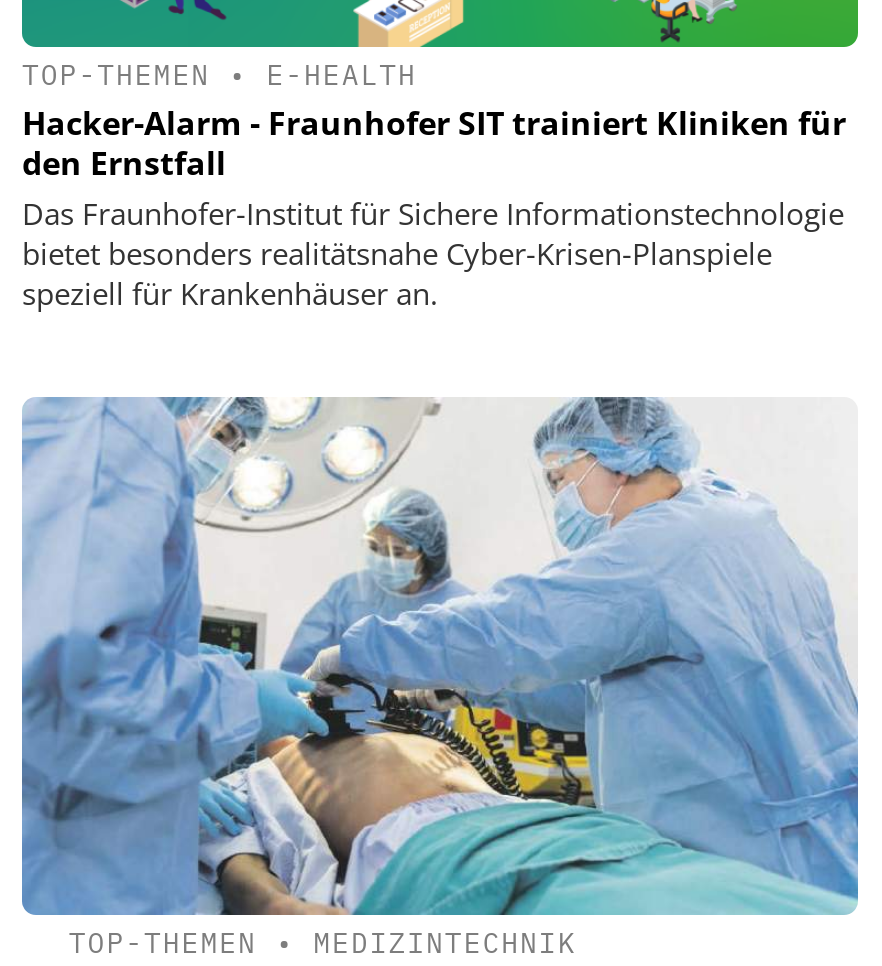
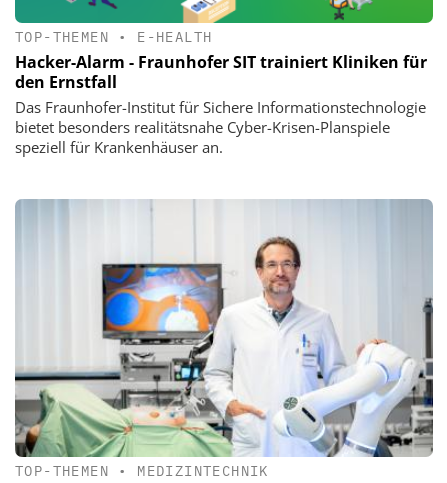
[20,396,860,916] [image] -> [14,199,434,458] [image]

